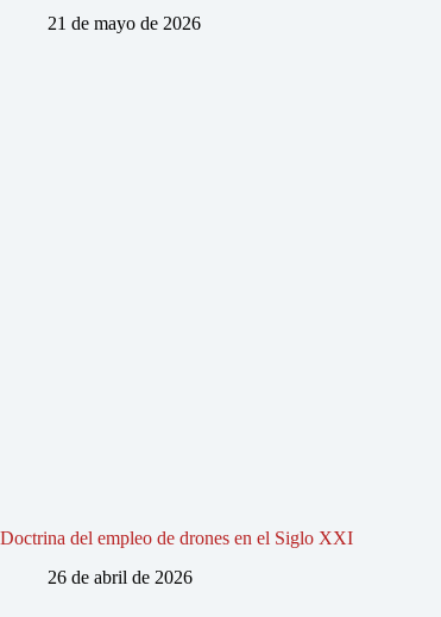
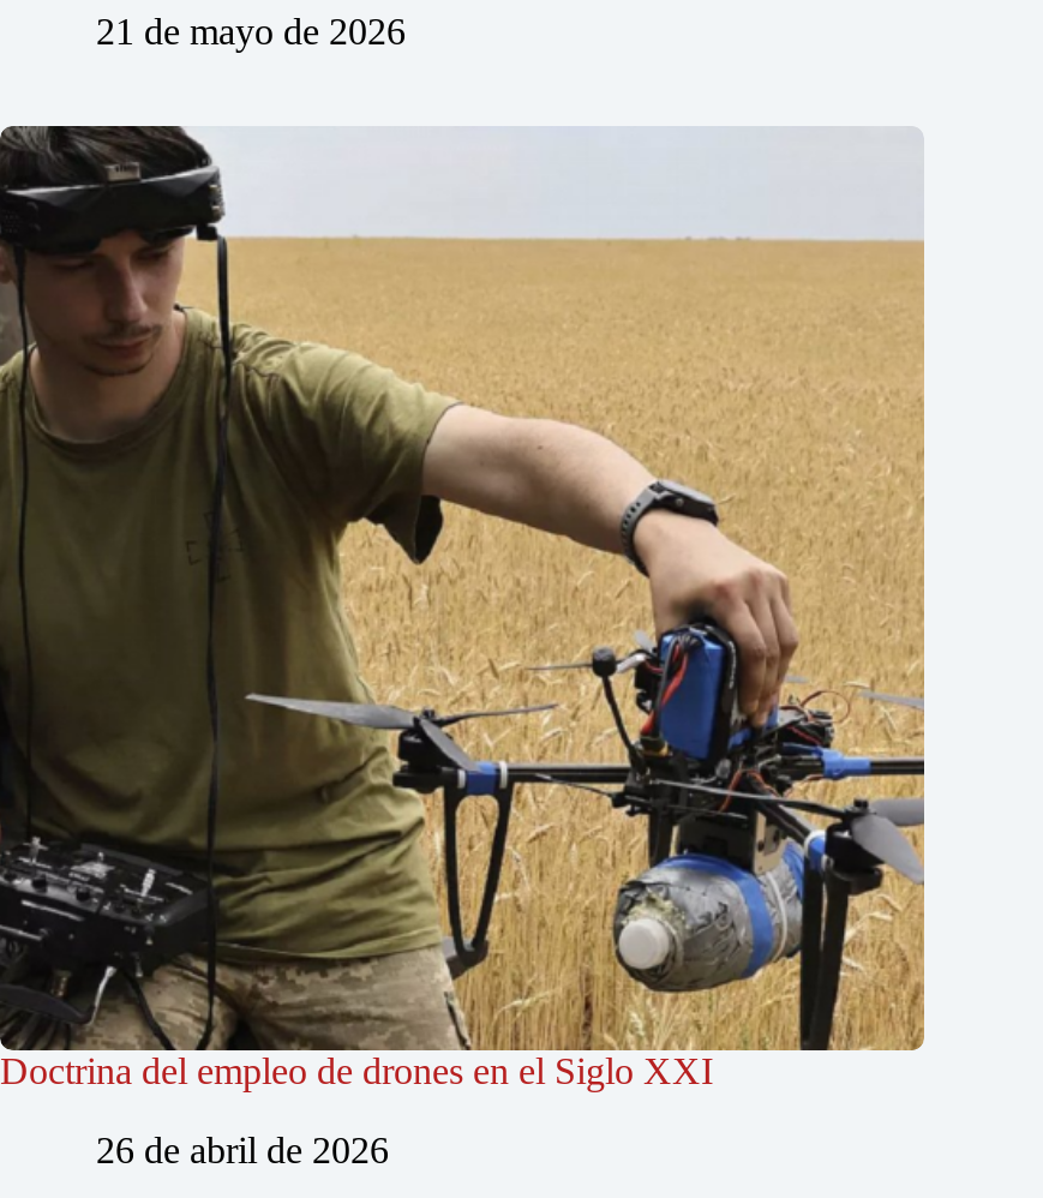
none -> [7,124,927,1053] [image]

